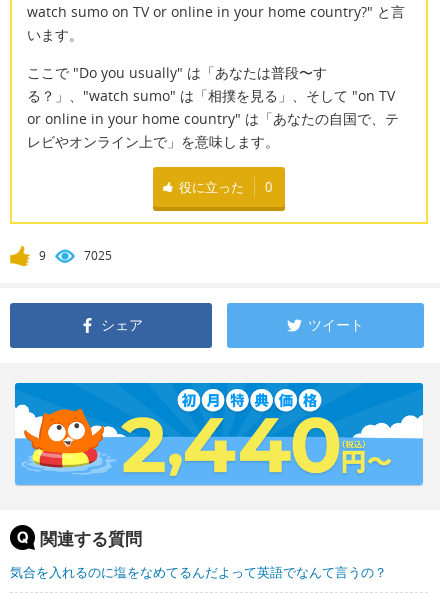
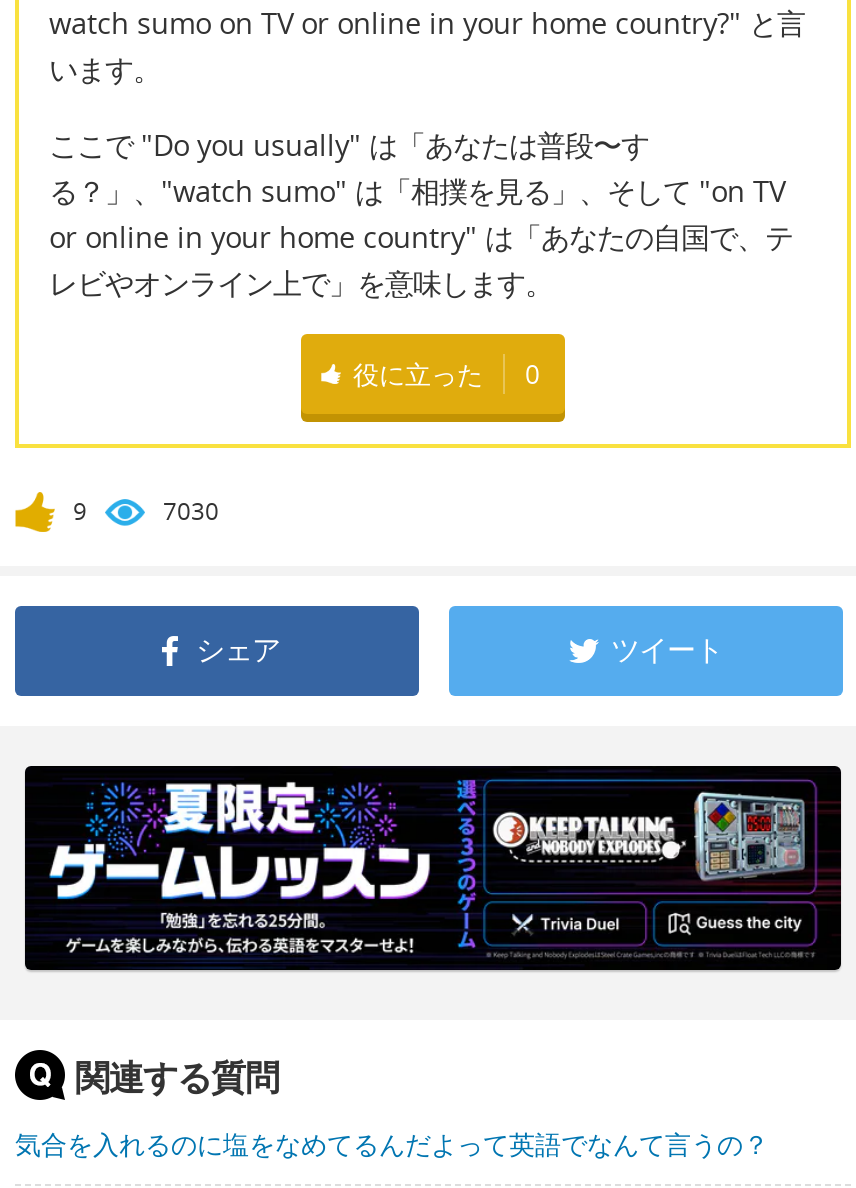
[84,247,112,264] 7025 -> [163,494,219,528] 7030
[14,382,424,486] [image] -> [23,764,843,972] [image]

